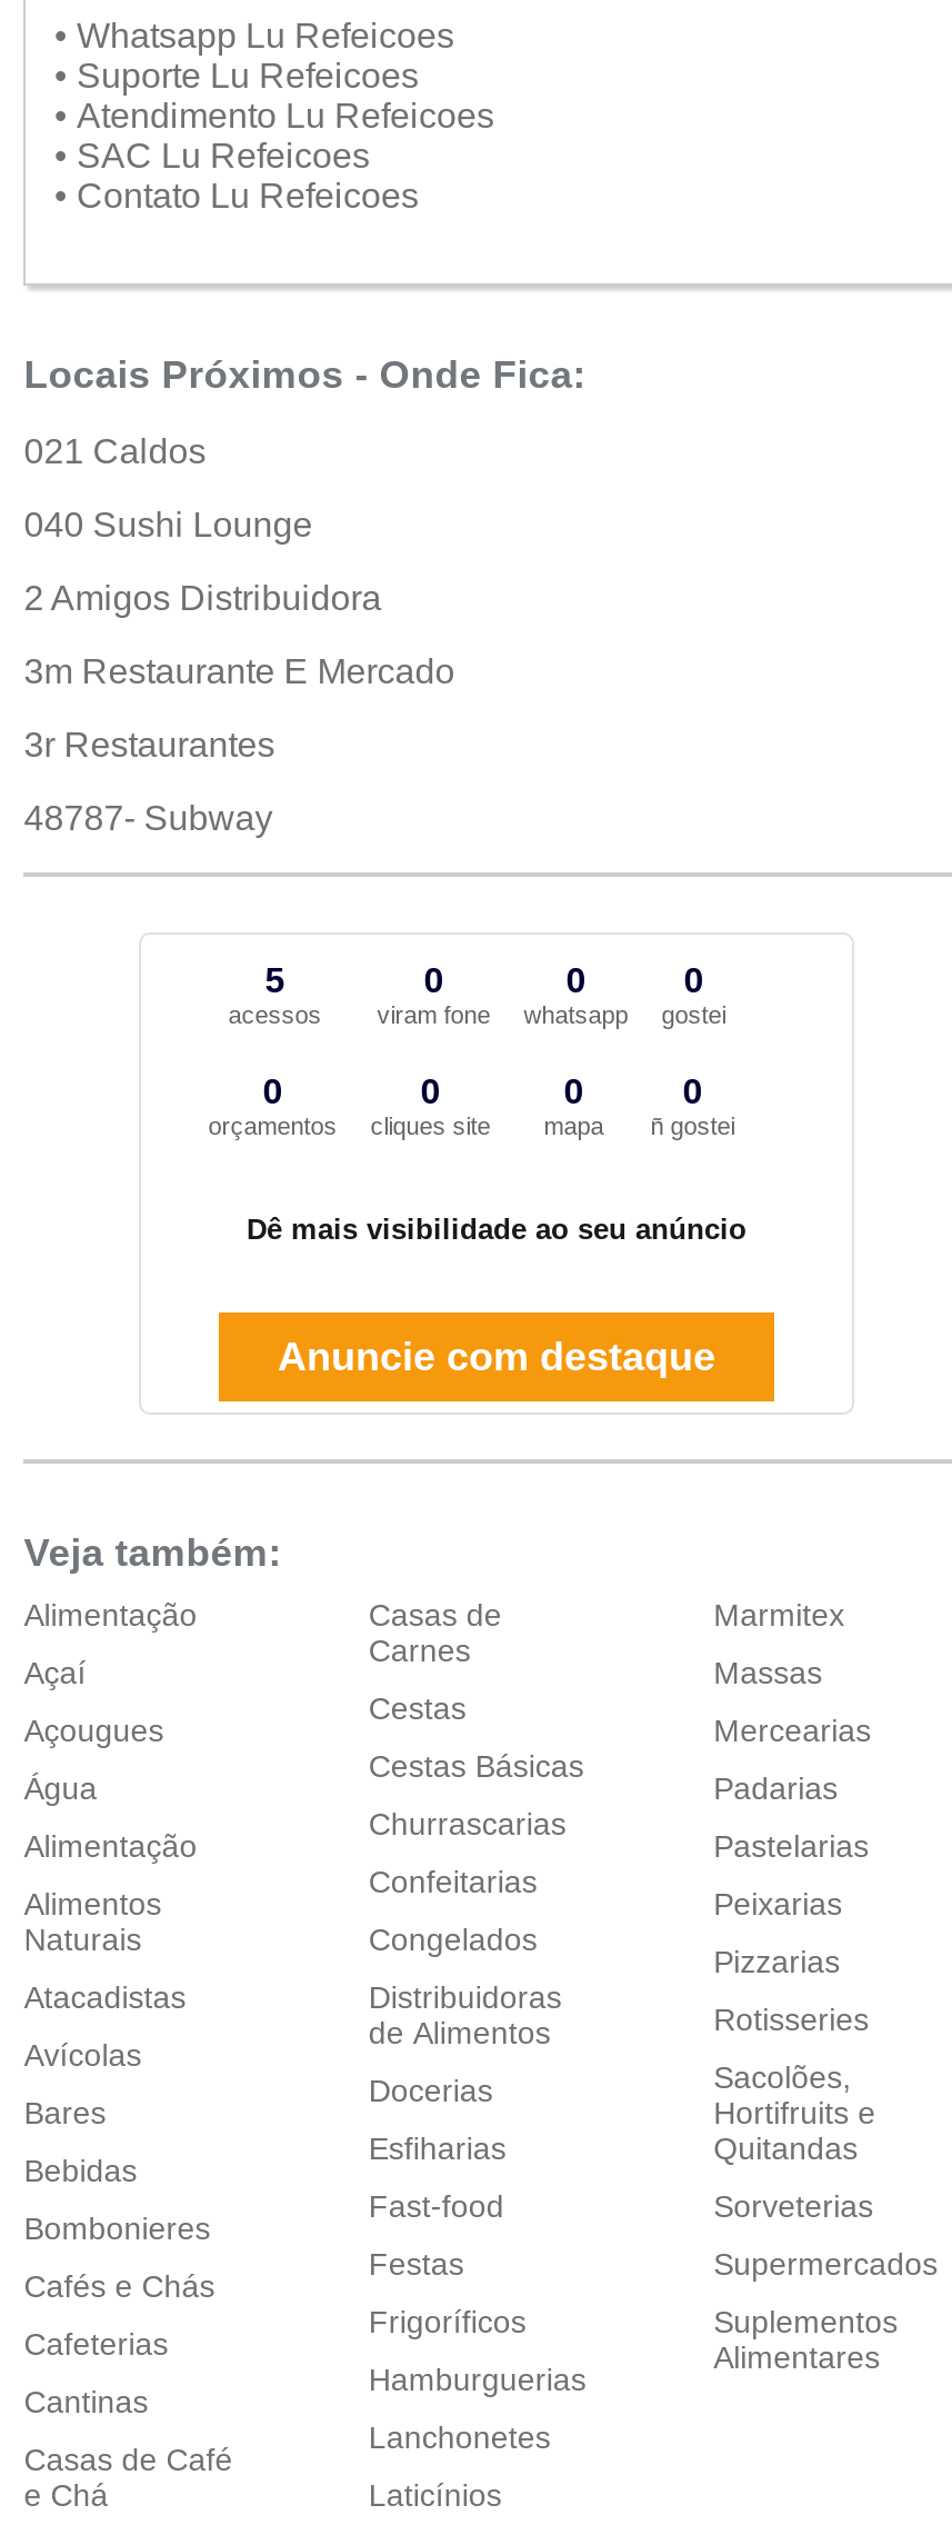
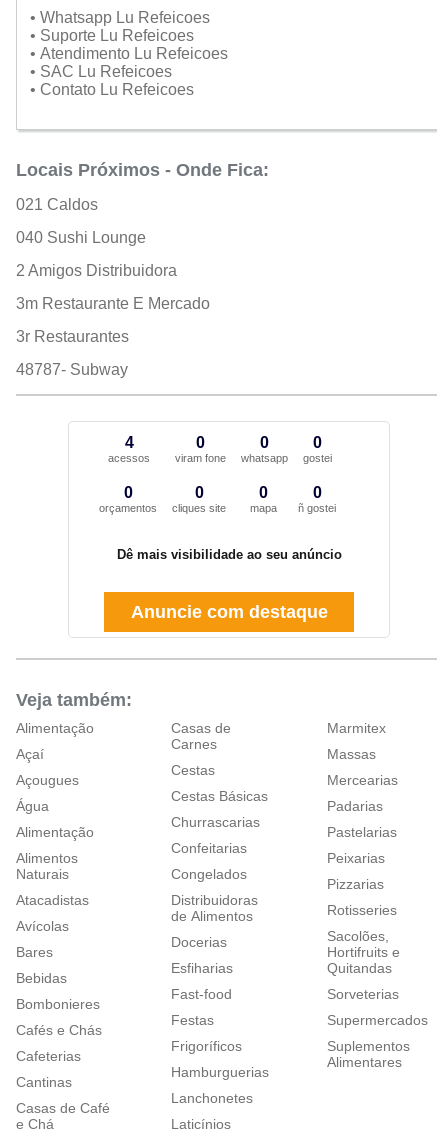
[265,961,285,999] 5 -> [125,434,134,451] 4

